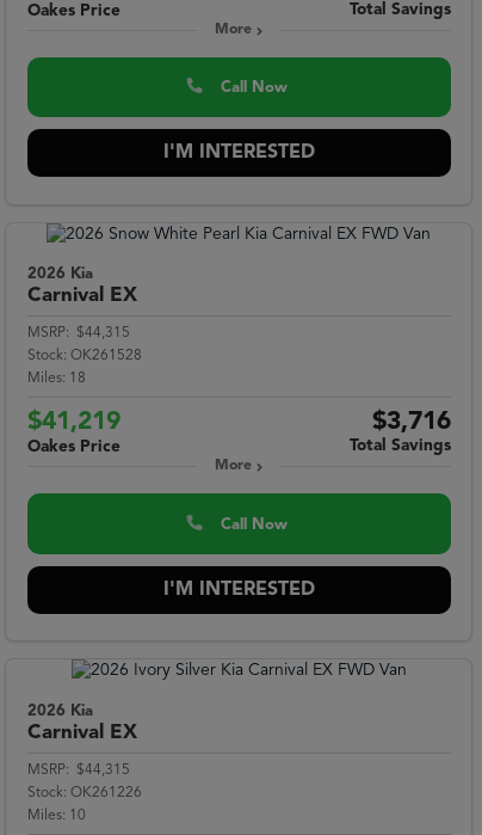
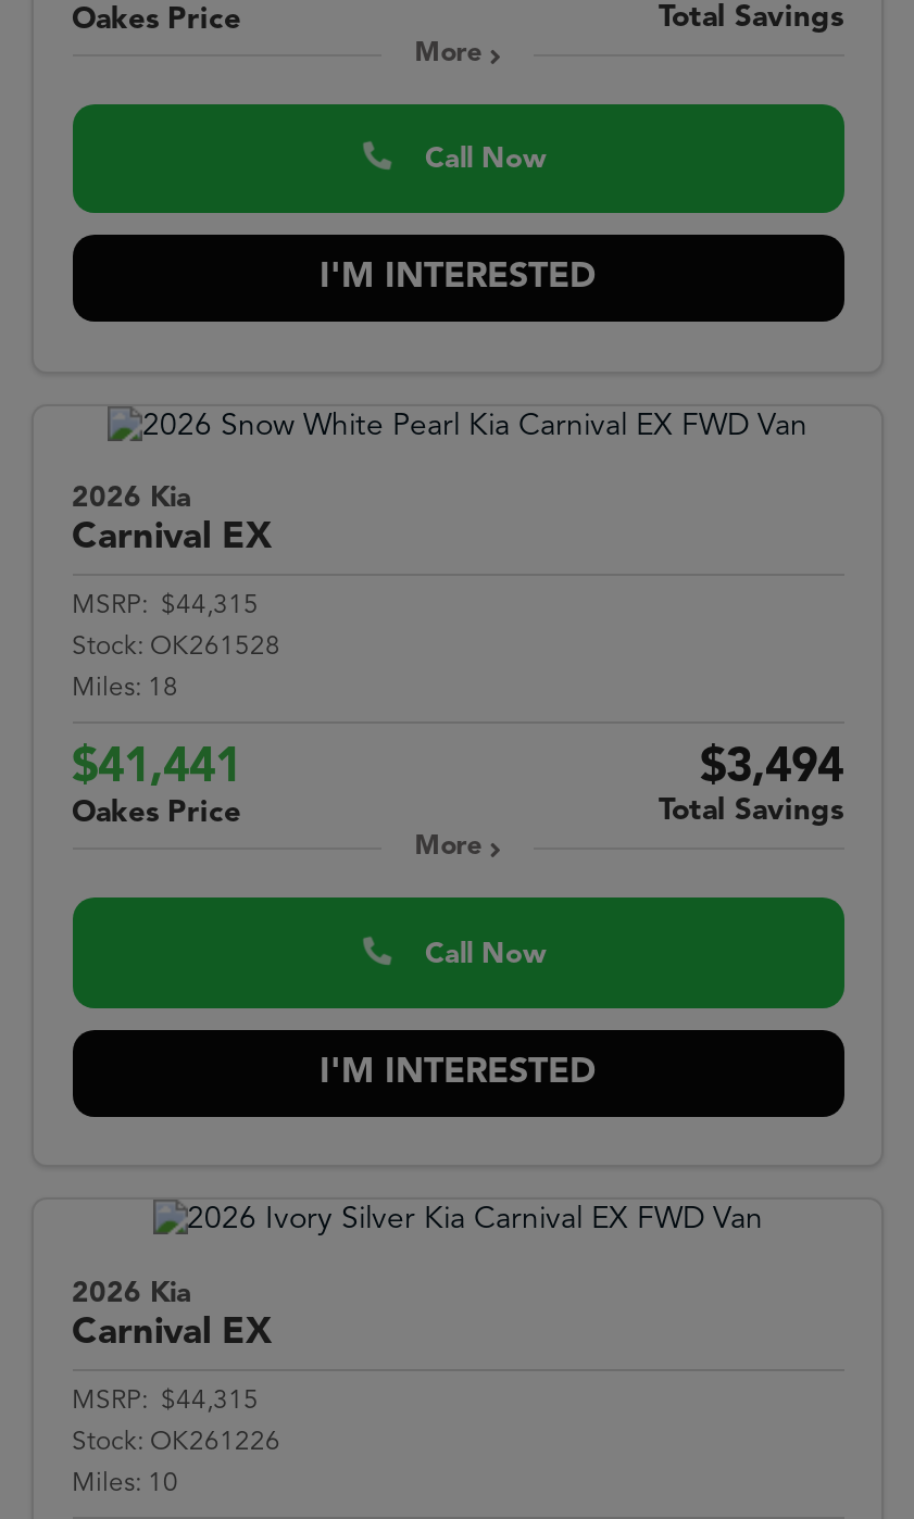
[27,410,120,435] $41,219 -> [72,746,241,792] $41,441
[372,410,450,435] $3,716 -> [700,746,843,792] $3,494

